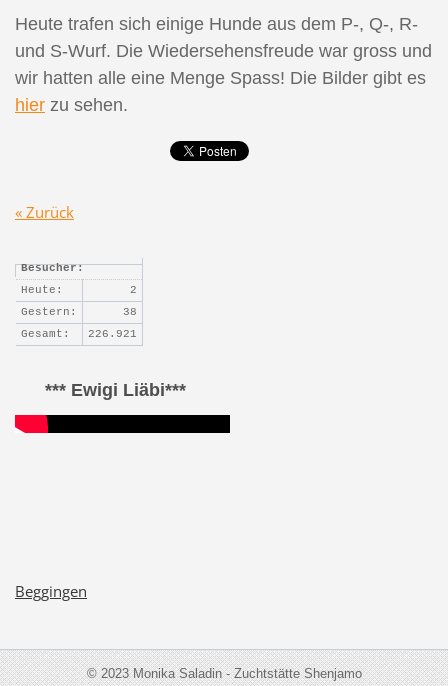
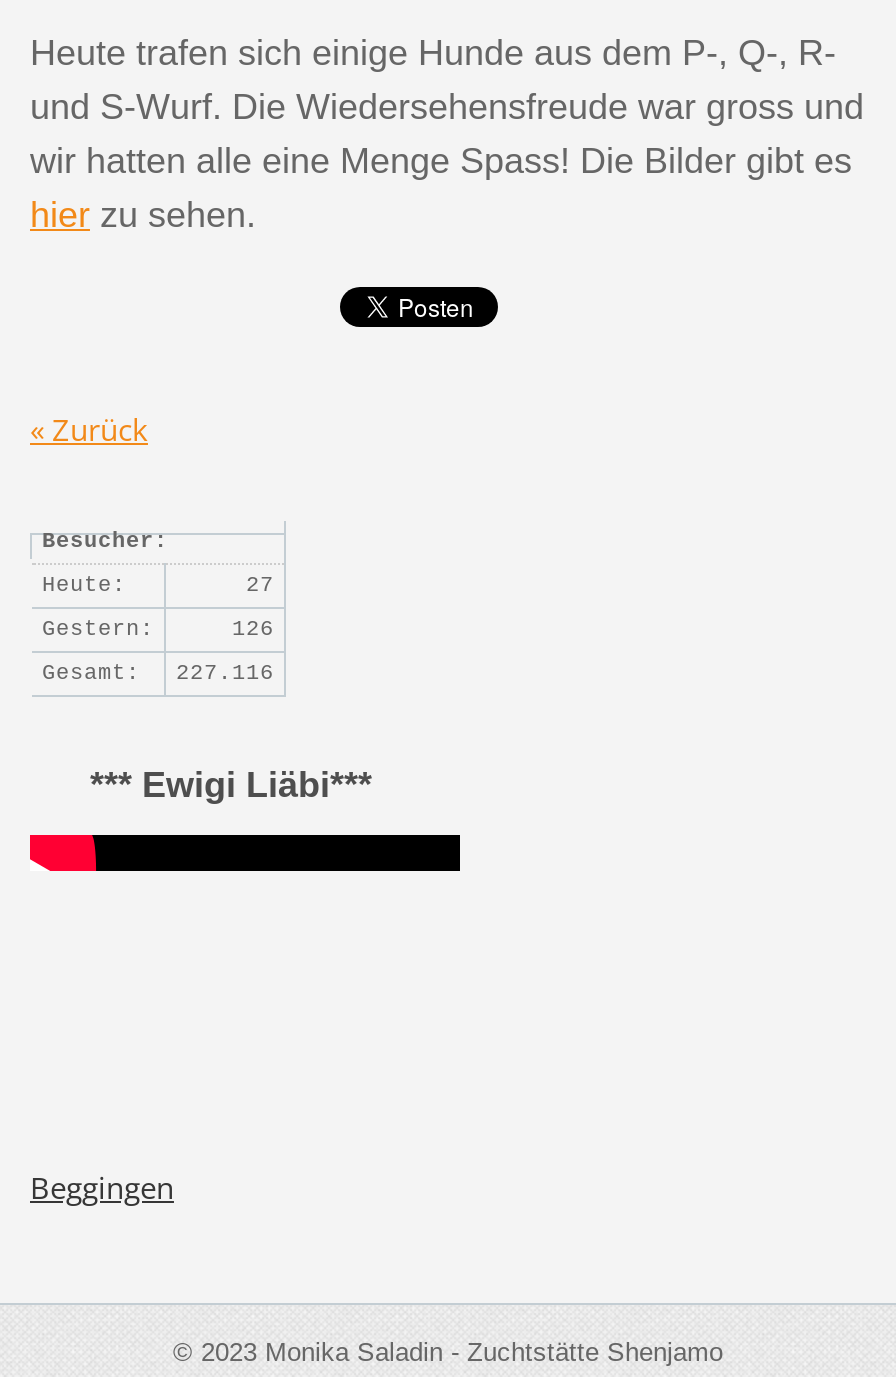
[130,284,137,296] 2 -> [246,572,274,596] 27
[123,306,137,318] 38 -> [232,616,274,640] 126
[21,328,137,340] Gesamt: 226.921 -> [42,660,274,684] Gesamt: 227.116

